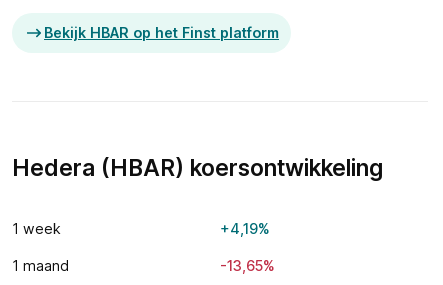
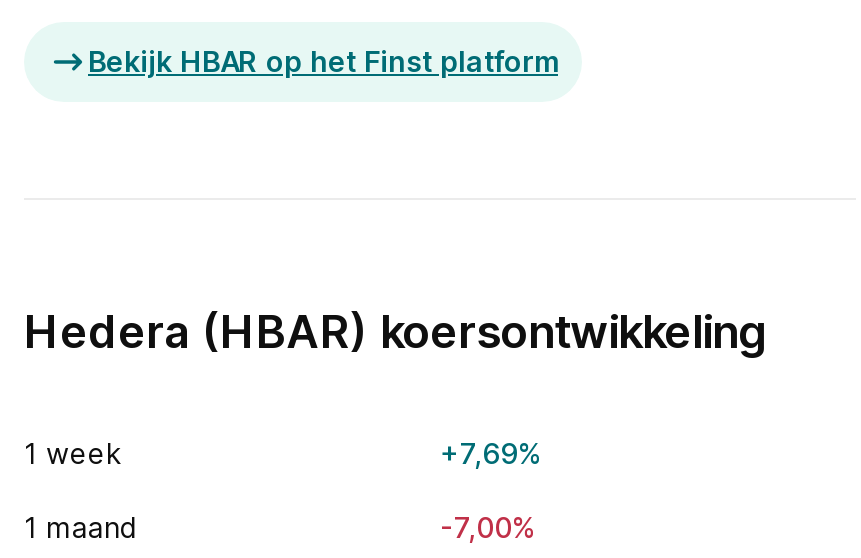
[220,220,270,237] +4,19% -> [440,436,542,470] +7,69%
[220,257,275,274] -13,65% -> [440,510,536,544] -7,00%

